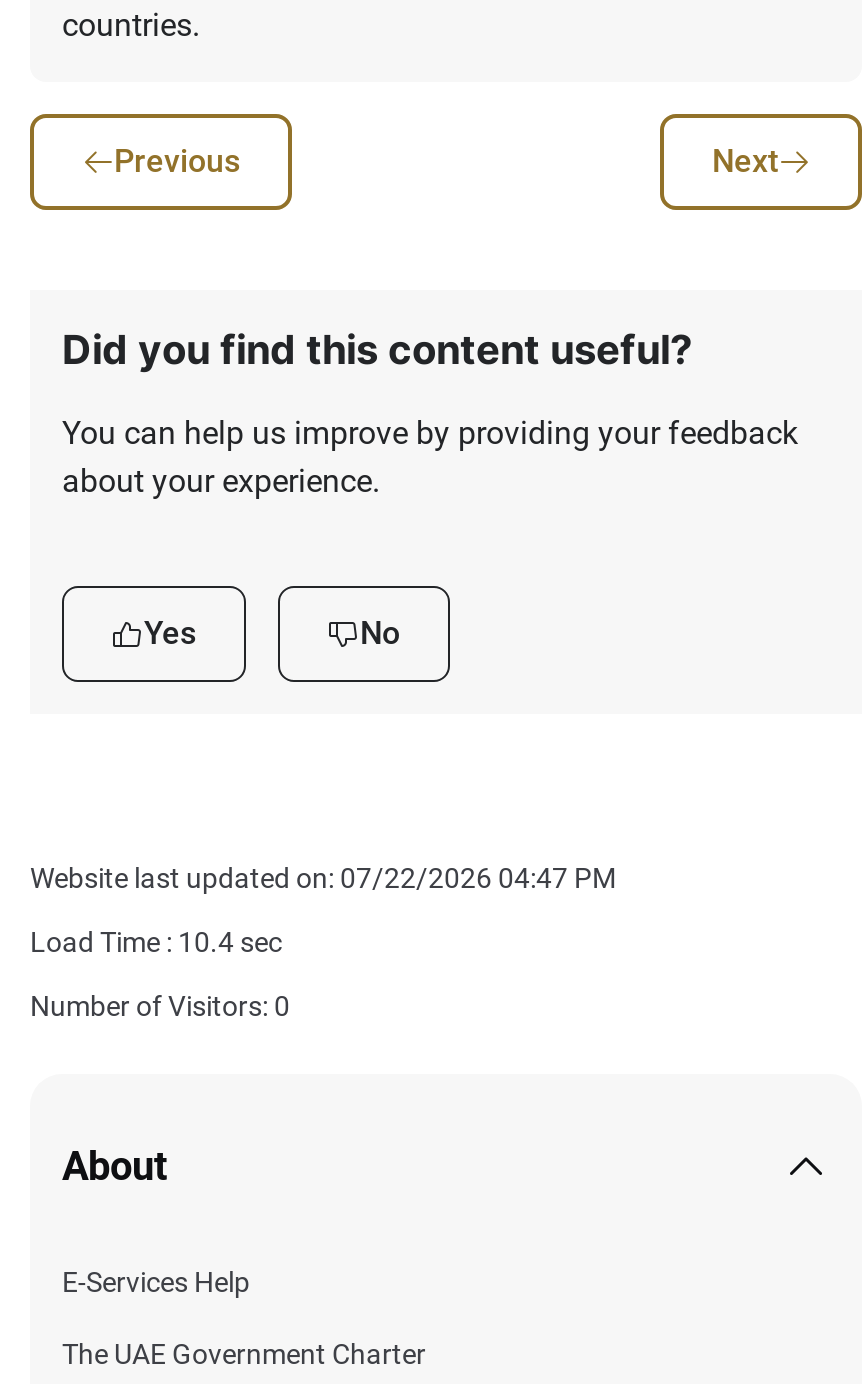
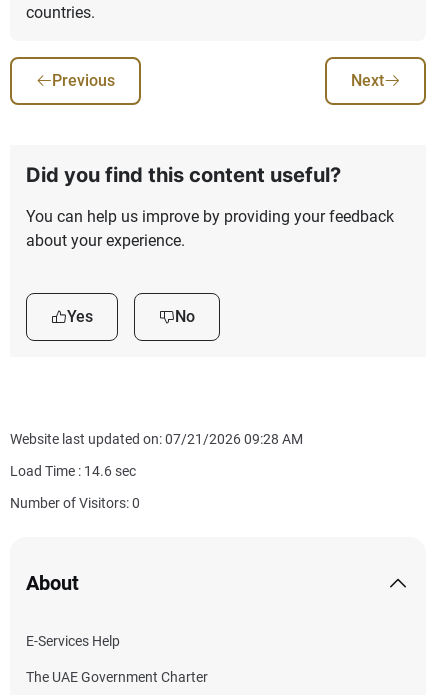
[30,863,616,895] Website last updated on: 07/22/2026 04:47 PM -> [10,431,303,447] Website last updated on: 07/21/2026 09:28 AM
[30,927,282,959] Load Time : 10.4 sec -> [10,463,136,479] Load Time : 14.6 sec

